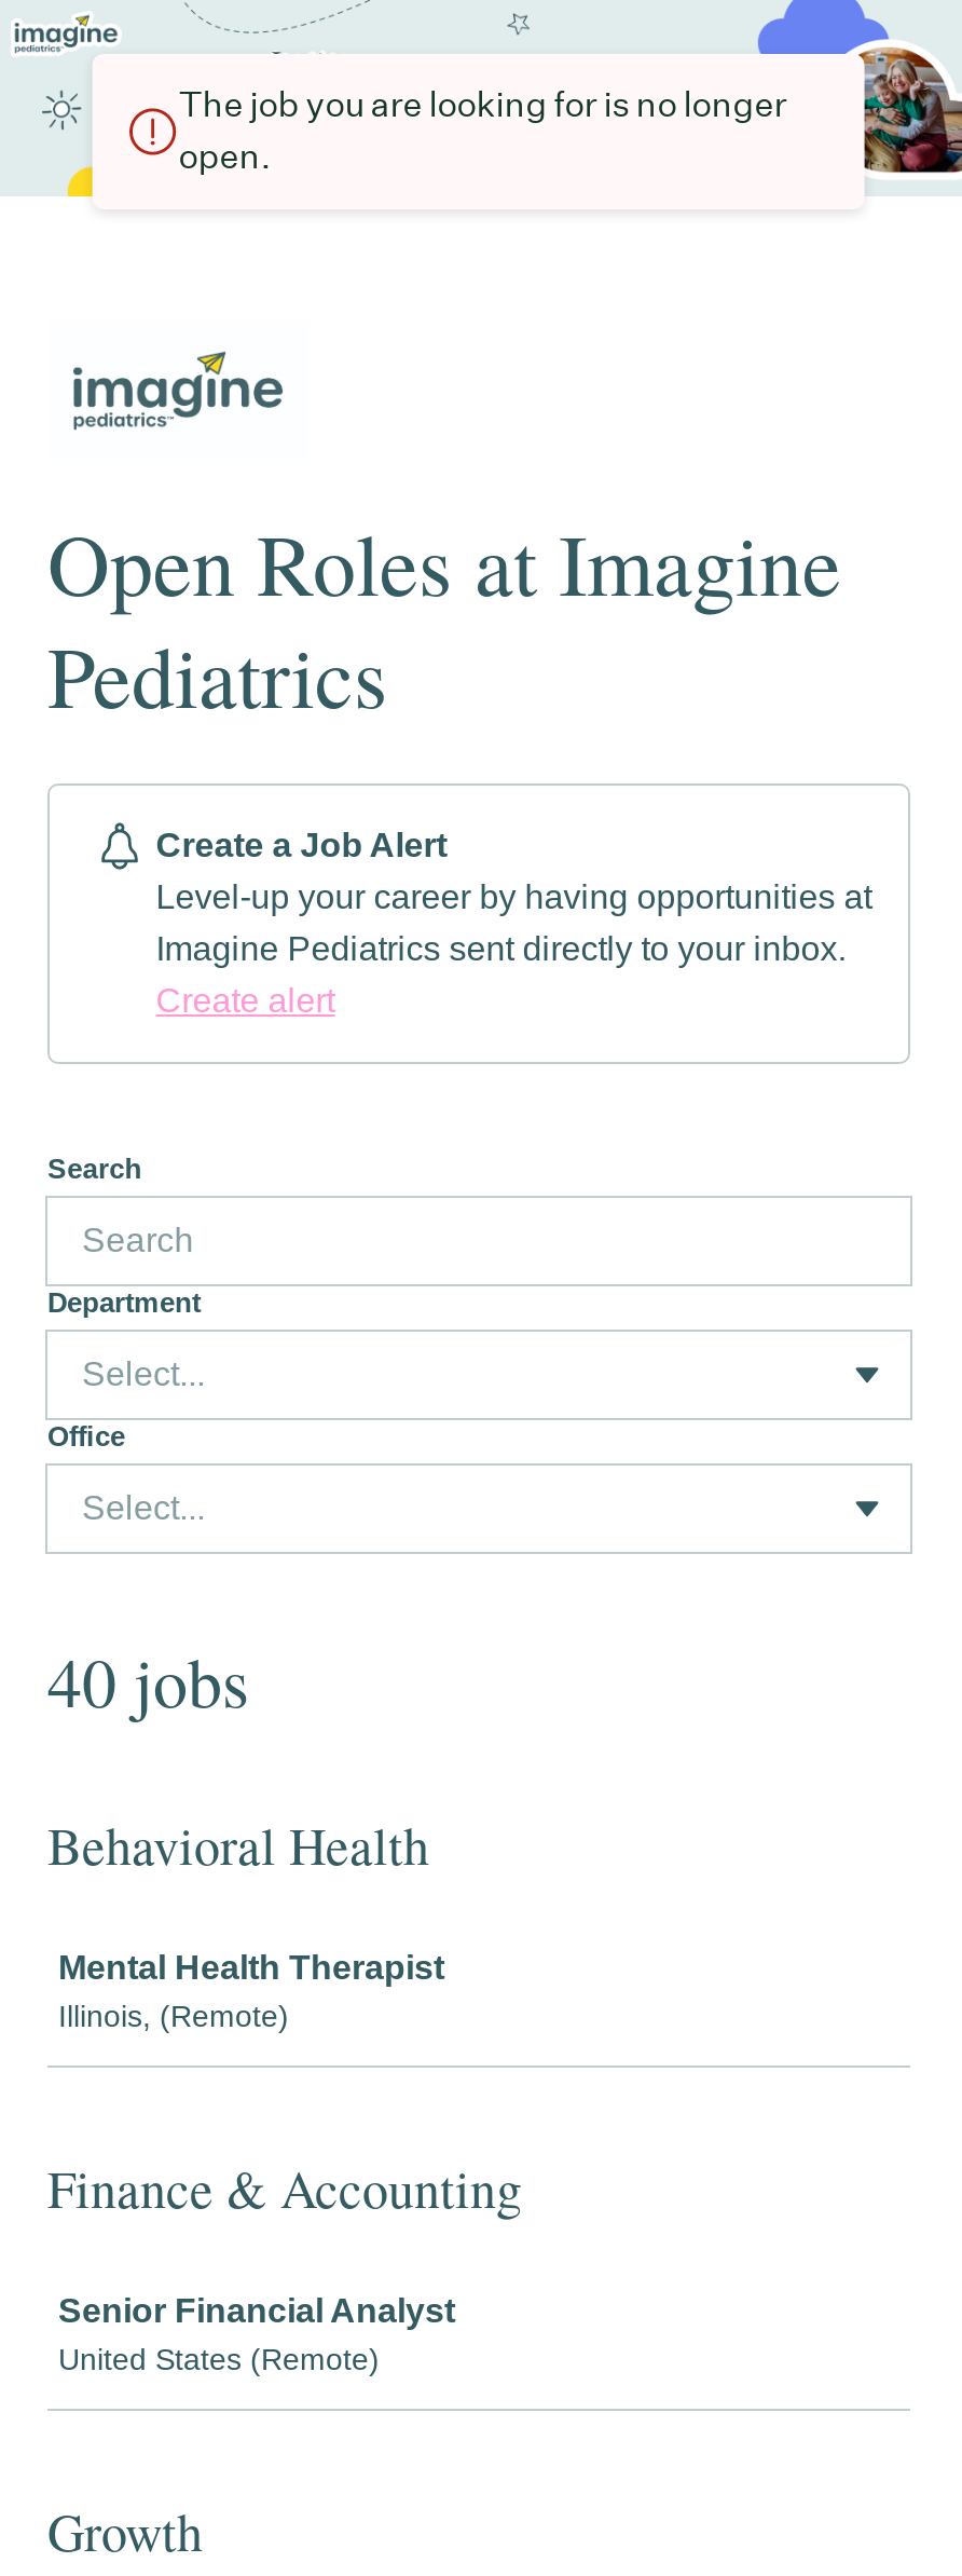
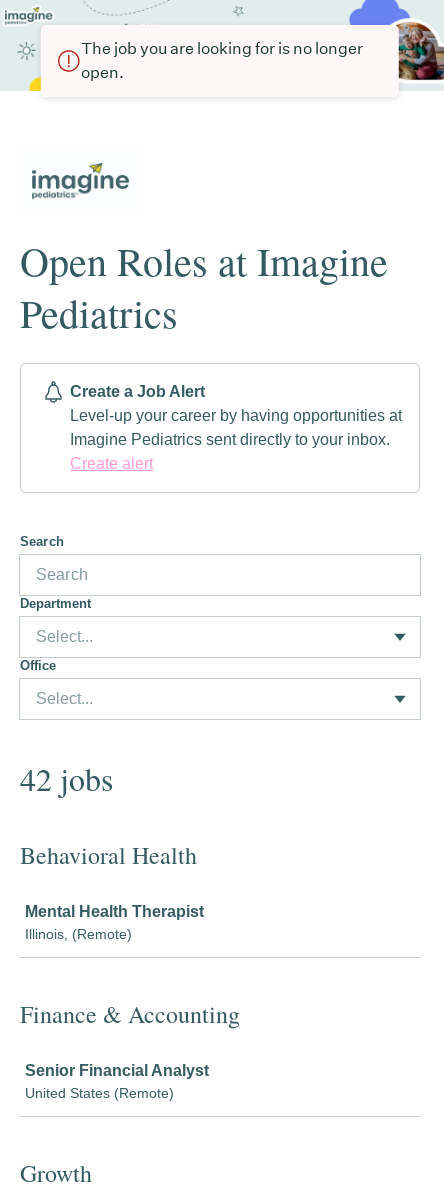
[47,1634,248,1727] 40 jobs -> [20,757,113,800] 42 jobs

